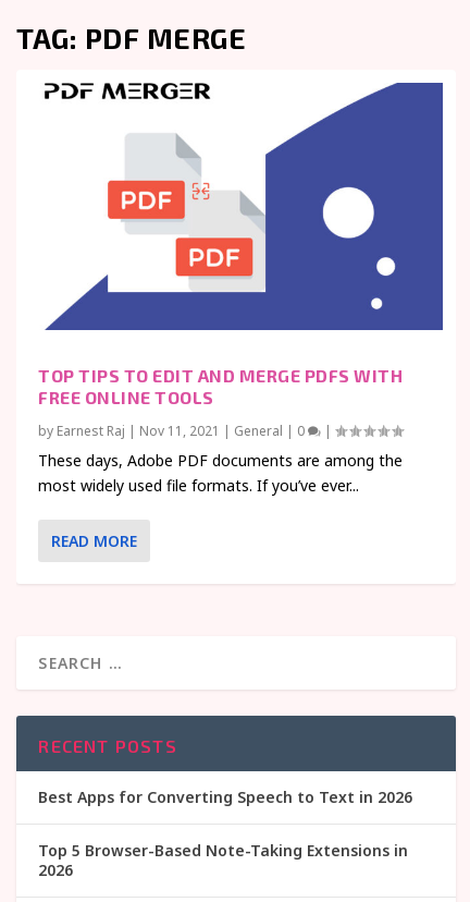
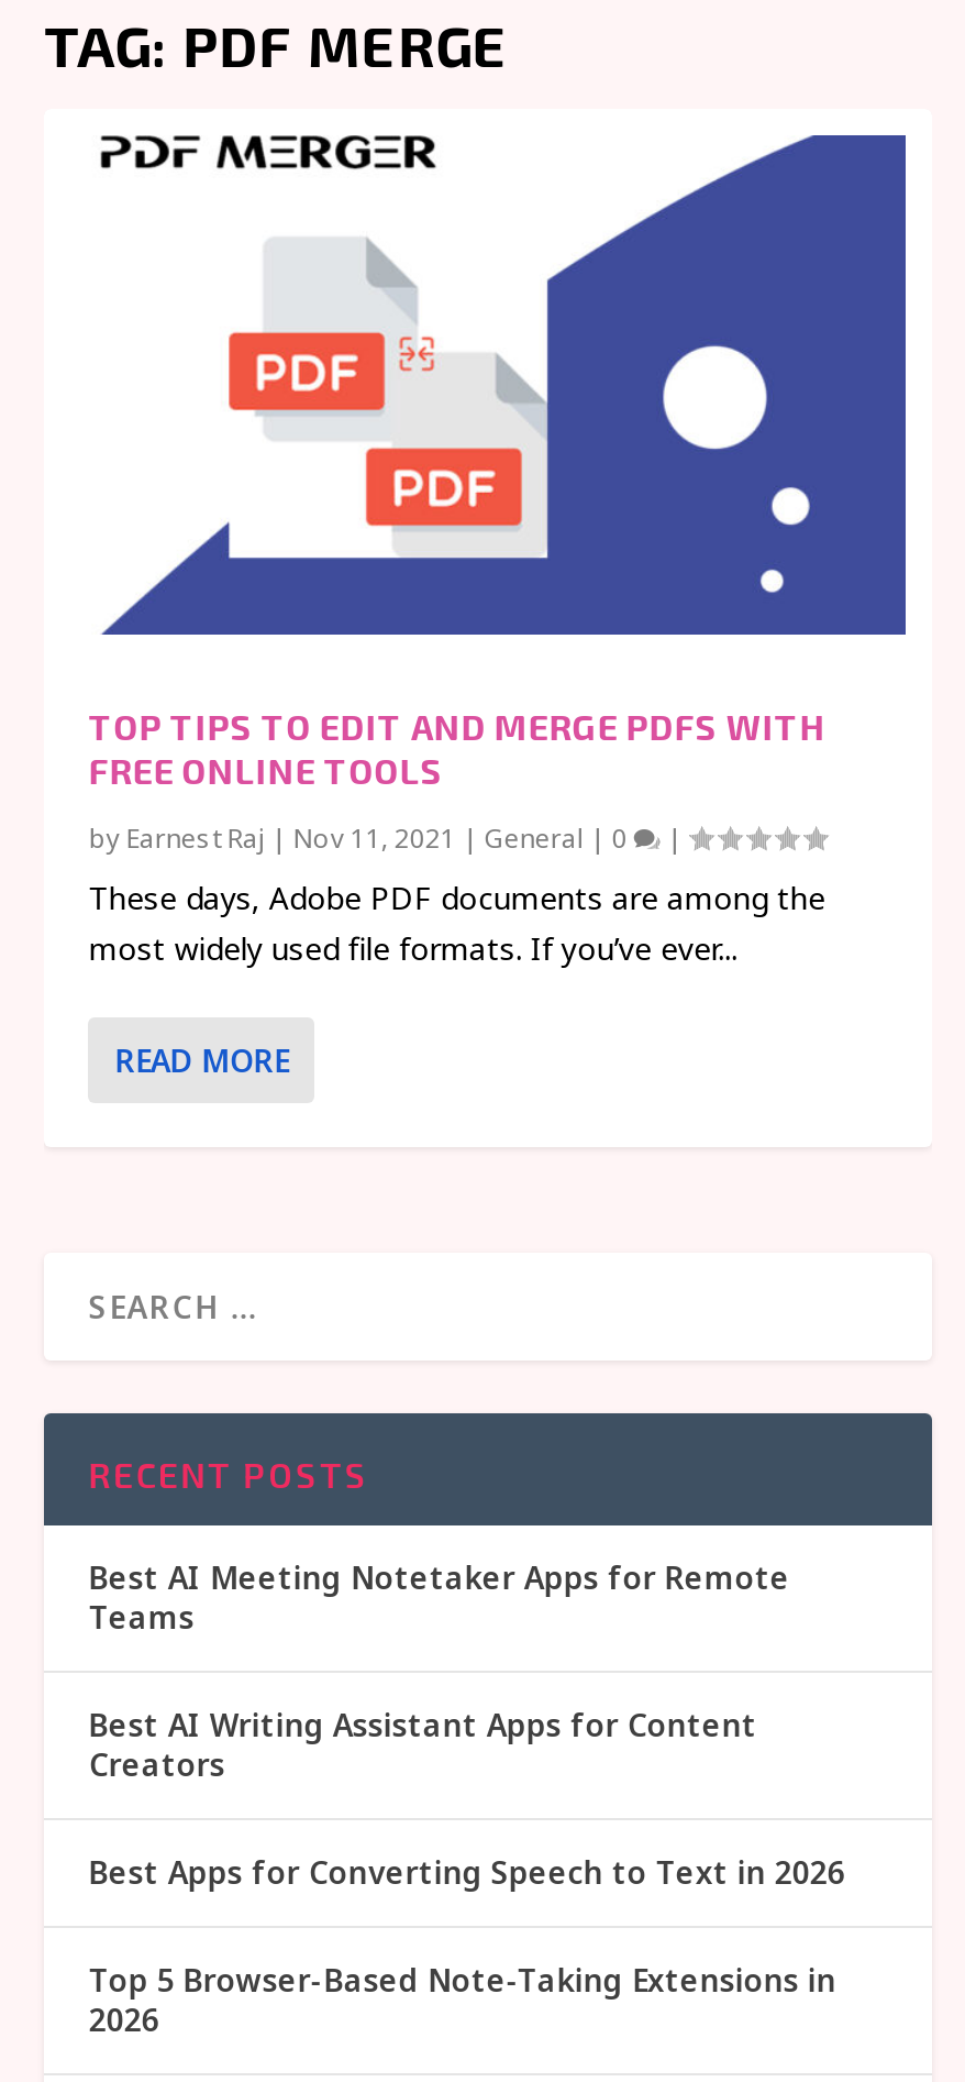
none -> [89,1557,790,1786] Best AI Meeting Notetaker Apps for Remote | Teams | Best AI Writing Assistant Apps for Content | Creators

